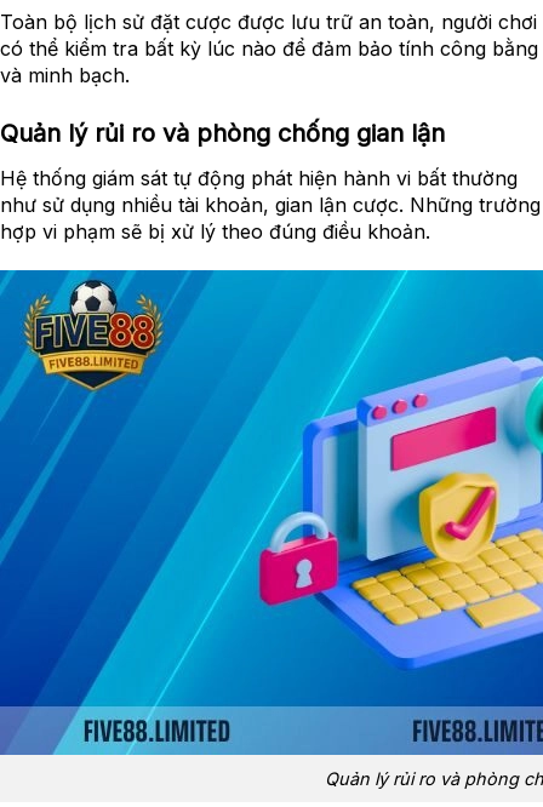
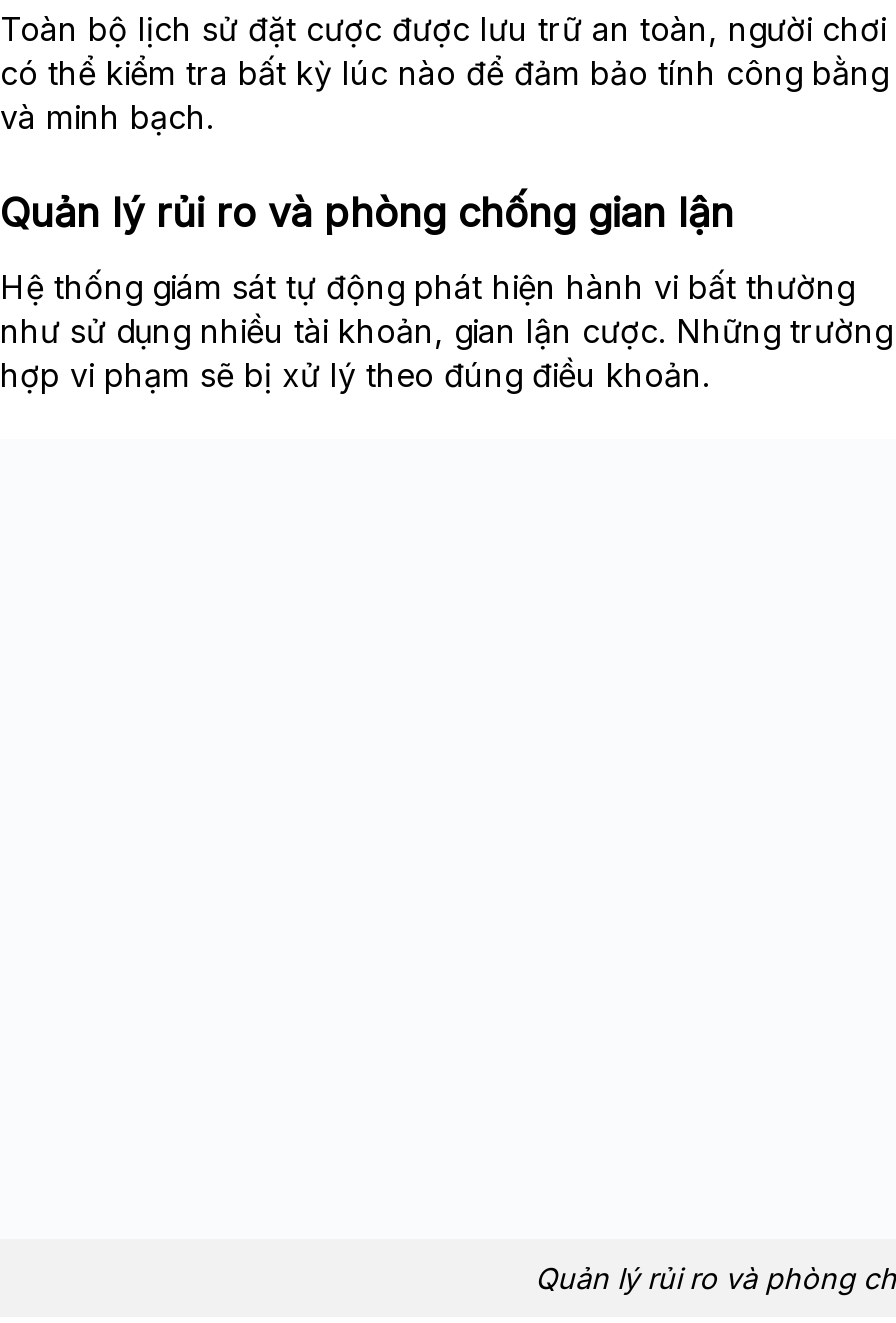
[4,269,539,756] [image] -> none

